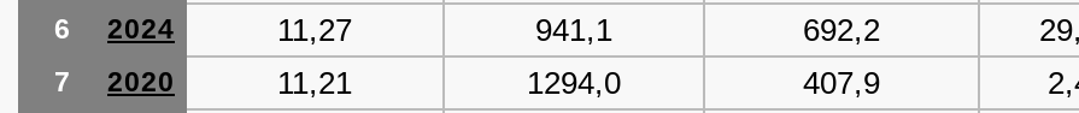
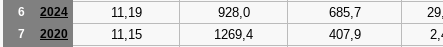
[277,12,352,48] 11,27 -> [110,5,141,20] 11,19
[535,12,612,48] 941,1 -> [217,5,249,20] 928,0
[803,12,880,48] 692,2 -> [328,5,360,20] 685,7
[277,65,352,101] 11,21 -> [110,27,141,42] 11,15
[527,65,621,101] 1294,0 -> [214,27,253,42] 1269,4

